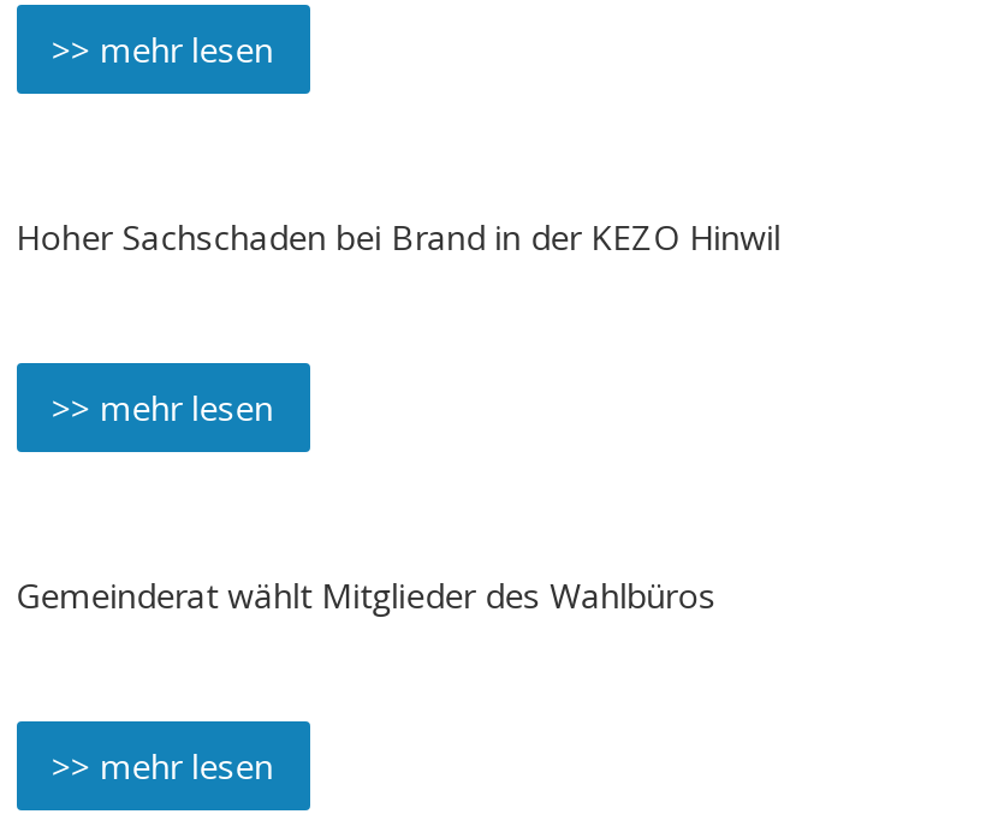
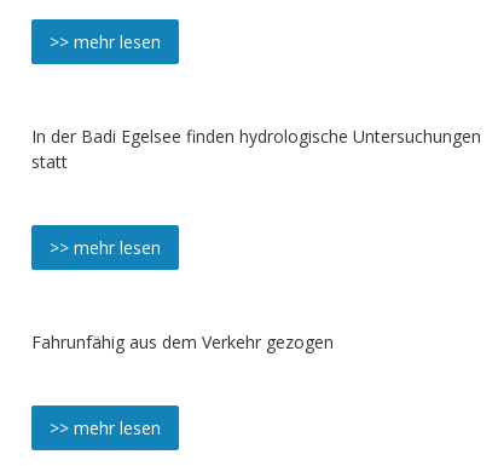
[16,214,781,260] Hoher Sachschaden bei Brand in der KEZO Hinwil -> [31,125,481,173] In der Badi Egelsee finden hydrologische Untersuchungen | statt
[16,573,716,618] Gemeinderat wählt Mitglieder des Wahlbüros -> [31,331,333,354] Fahrunfähig aus dem Verkehr gezogen

